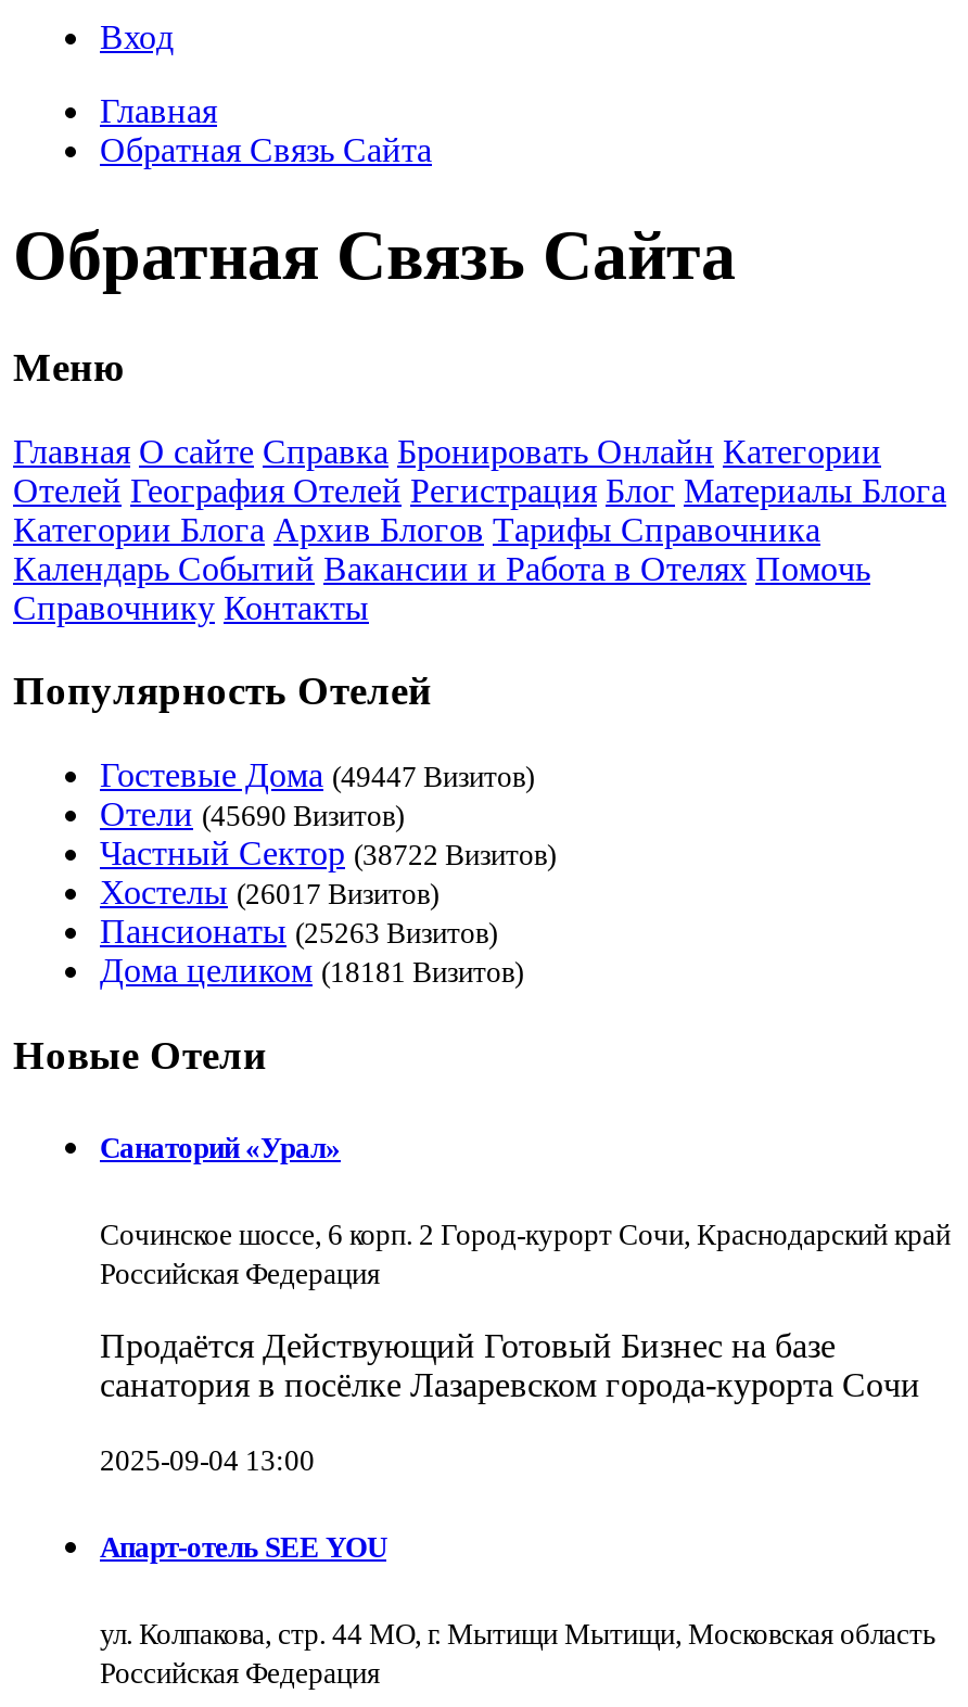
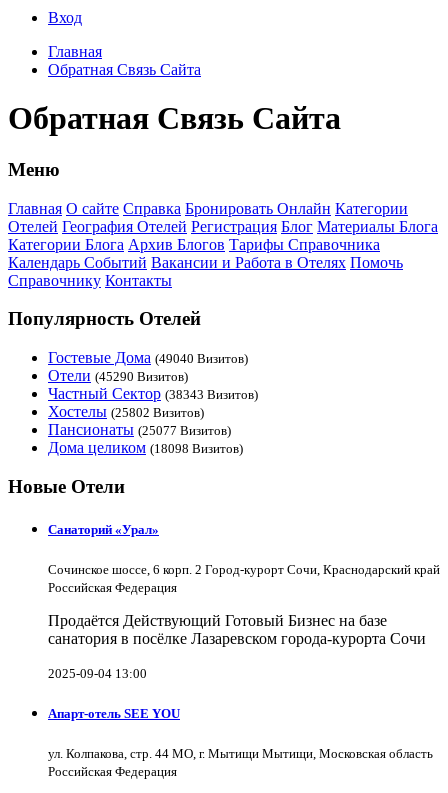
[100,756,534,793] Гостевые Дома (49447 Визитов) -> [48,349,248,366] Гостевые Дома (49040 Визитов)
[100,795,404,832] Отели (45690 Визитов) -> [48,367,188,384] Отели (45290 Визитов)
[100,835,556,871] Частный Сектор (38722 Визитов) -> [48,385,258,402] Частный Сектор (38343 Визитов)
[100,874,438,910] Хостелы (26017 Визитов) -> [48,403,204,420] Хостелы (25802 Визитов)
[100,913,497,950] Пансионаты (25263 Визитов) -> [48,421,231,438] Пансионаты (25077 Визитов)
[100,952,523,989] Дома целиком (18181 Визитов) -> [48,439,243,456] Дома целиком (18098 Визитов)

